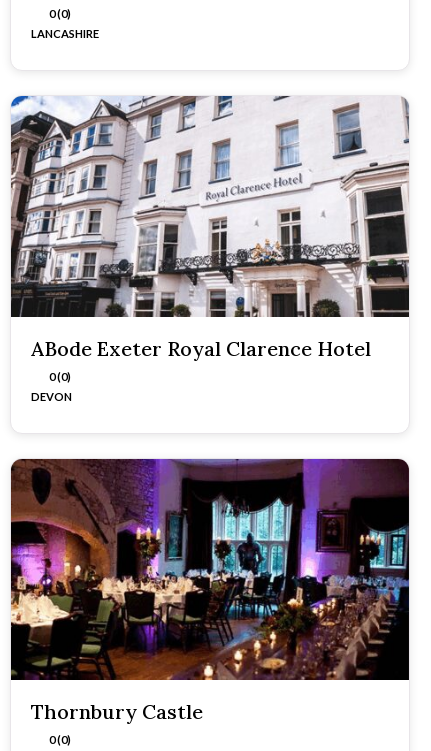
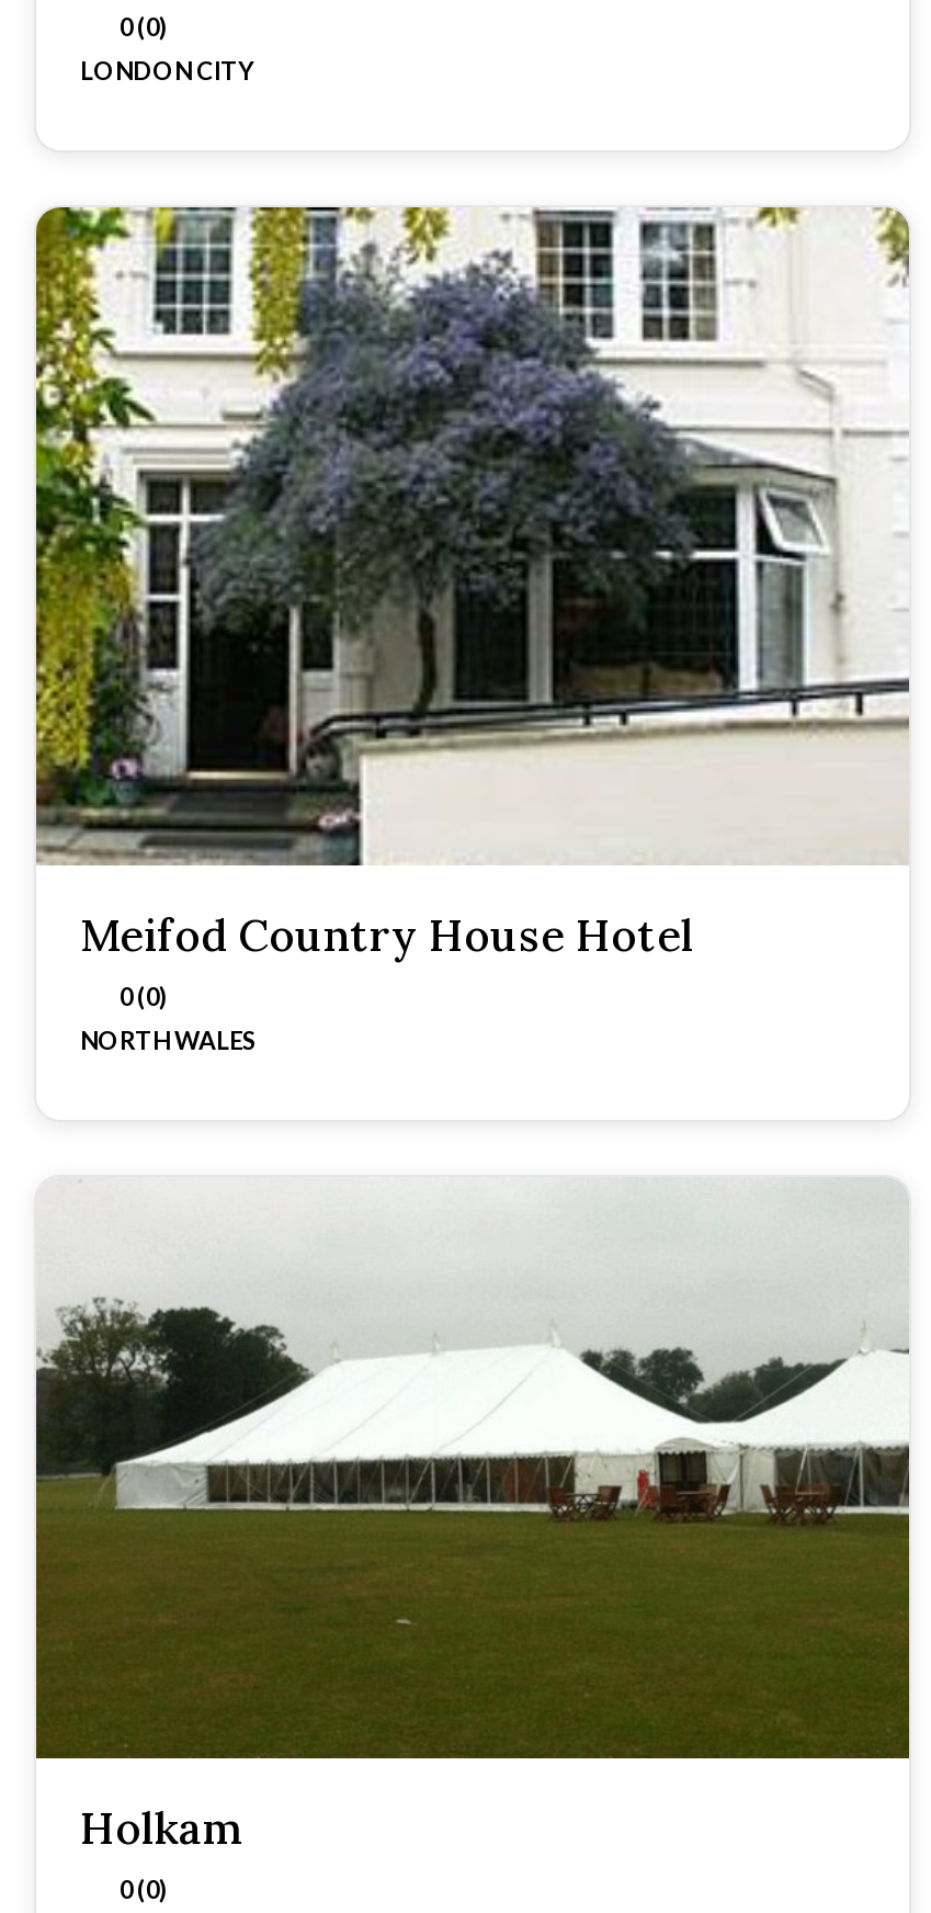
[31,27,99,40] LANCASHIRE -> [80,57,253,86] LONDON CITY
[10,95,410,361] [image] | ABode Exeter Royal Clarence Hotel -> [34,204,909,961] [image] | Meifod Country House Hotel
[31,390,72,403] DEVON -> [80,1025,256,1053] NORTH WALES
[10,458,410,724] [image] | Thornbury Castle -> [36,1178,911,1855] [image] | Holkam

